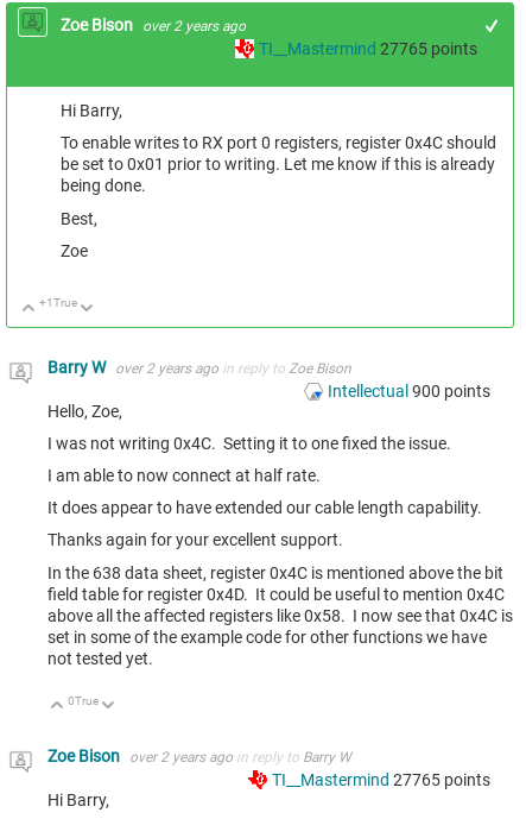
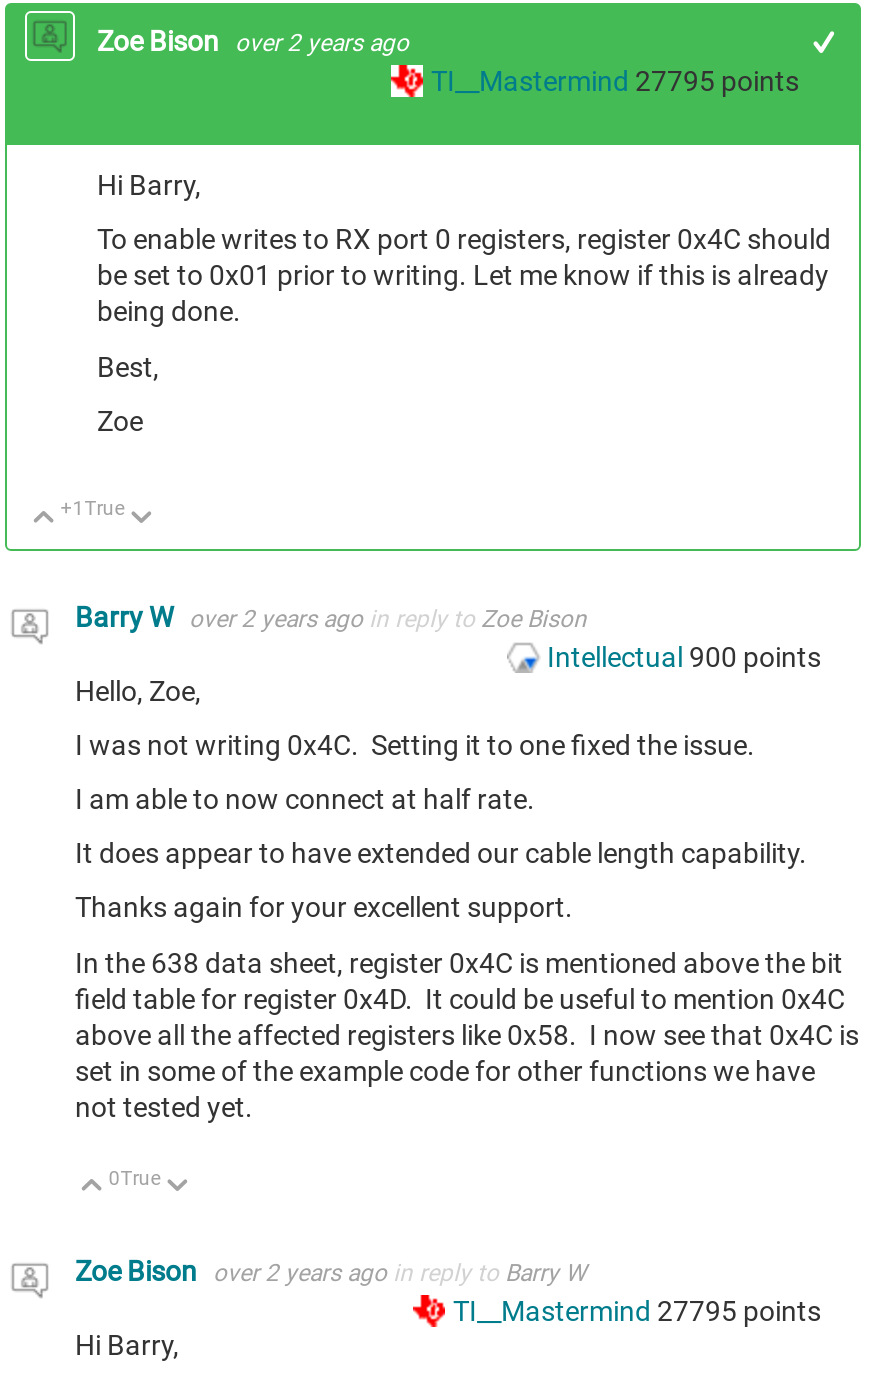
[259,40,477,59] TI__Mastermind 27765 points -> [431,66,799,98] TI__Mastermind 27795 points
[272,770,490,789] TI__Mastermind 27765 points -> [453,1295,821,1327] TI__Mastermind 27795 points

